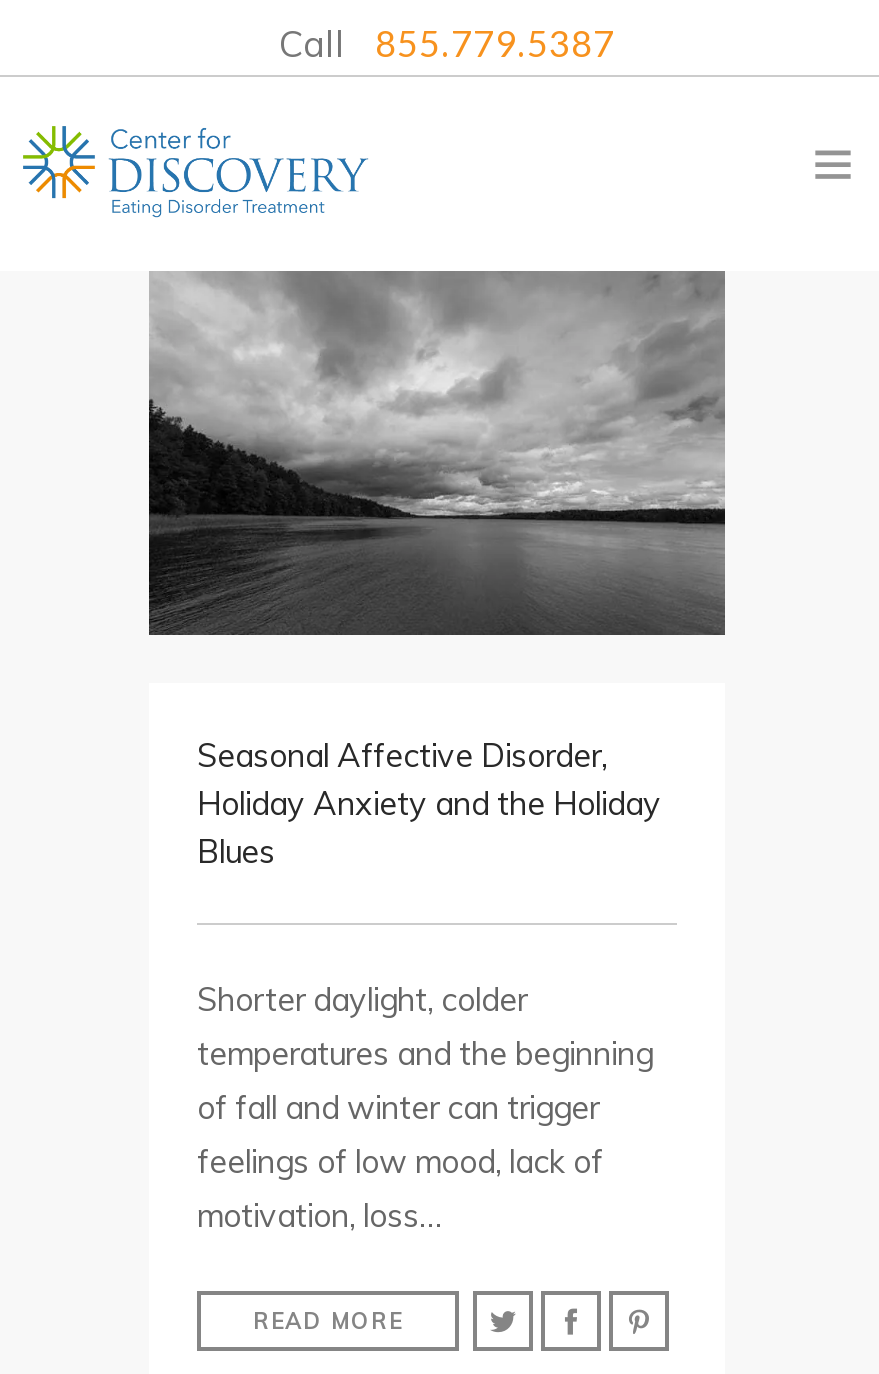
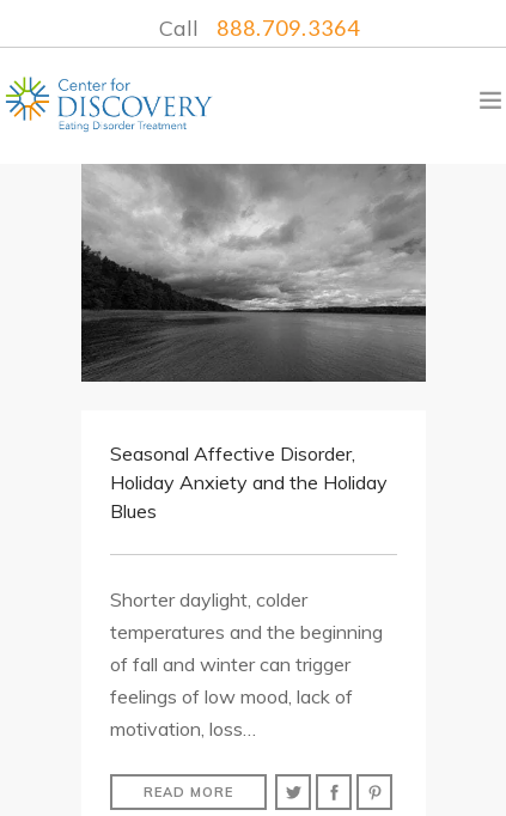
[279,21,615,67] Call 855.779.5387 -> [159,14,360,42] Call 888.709.3364

